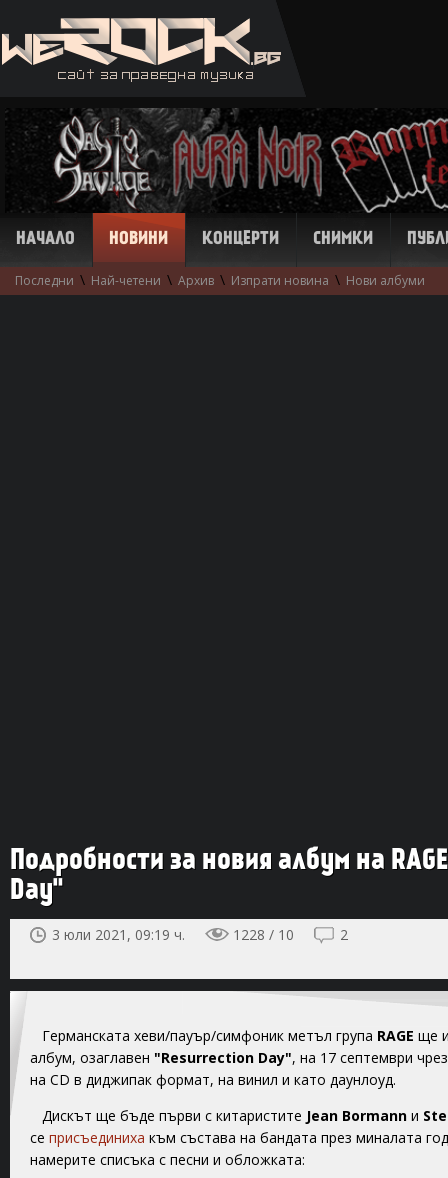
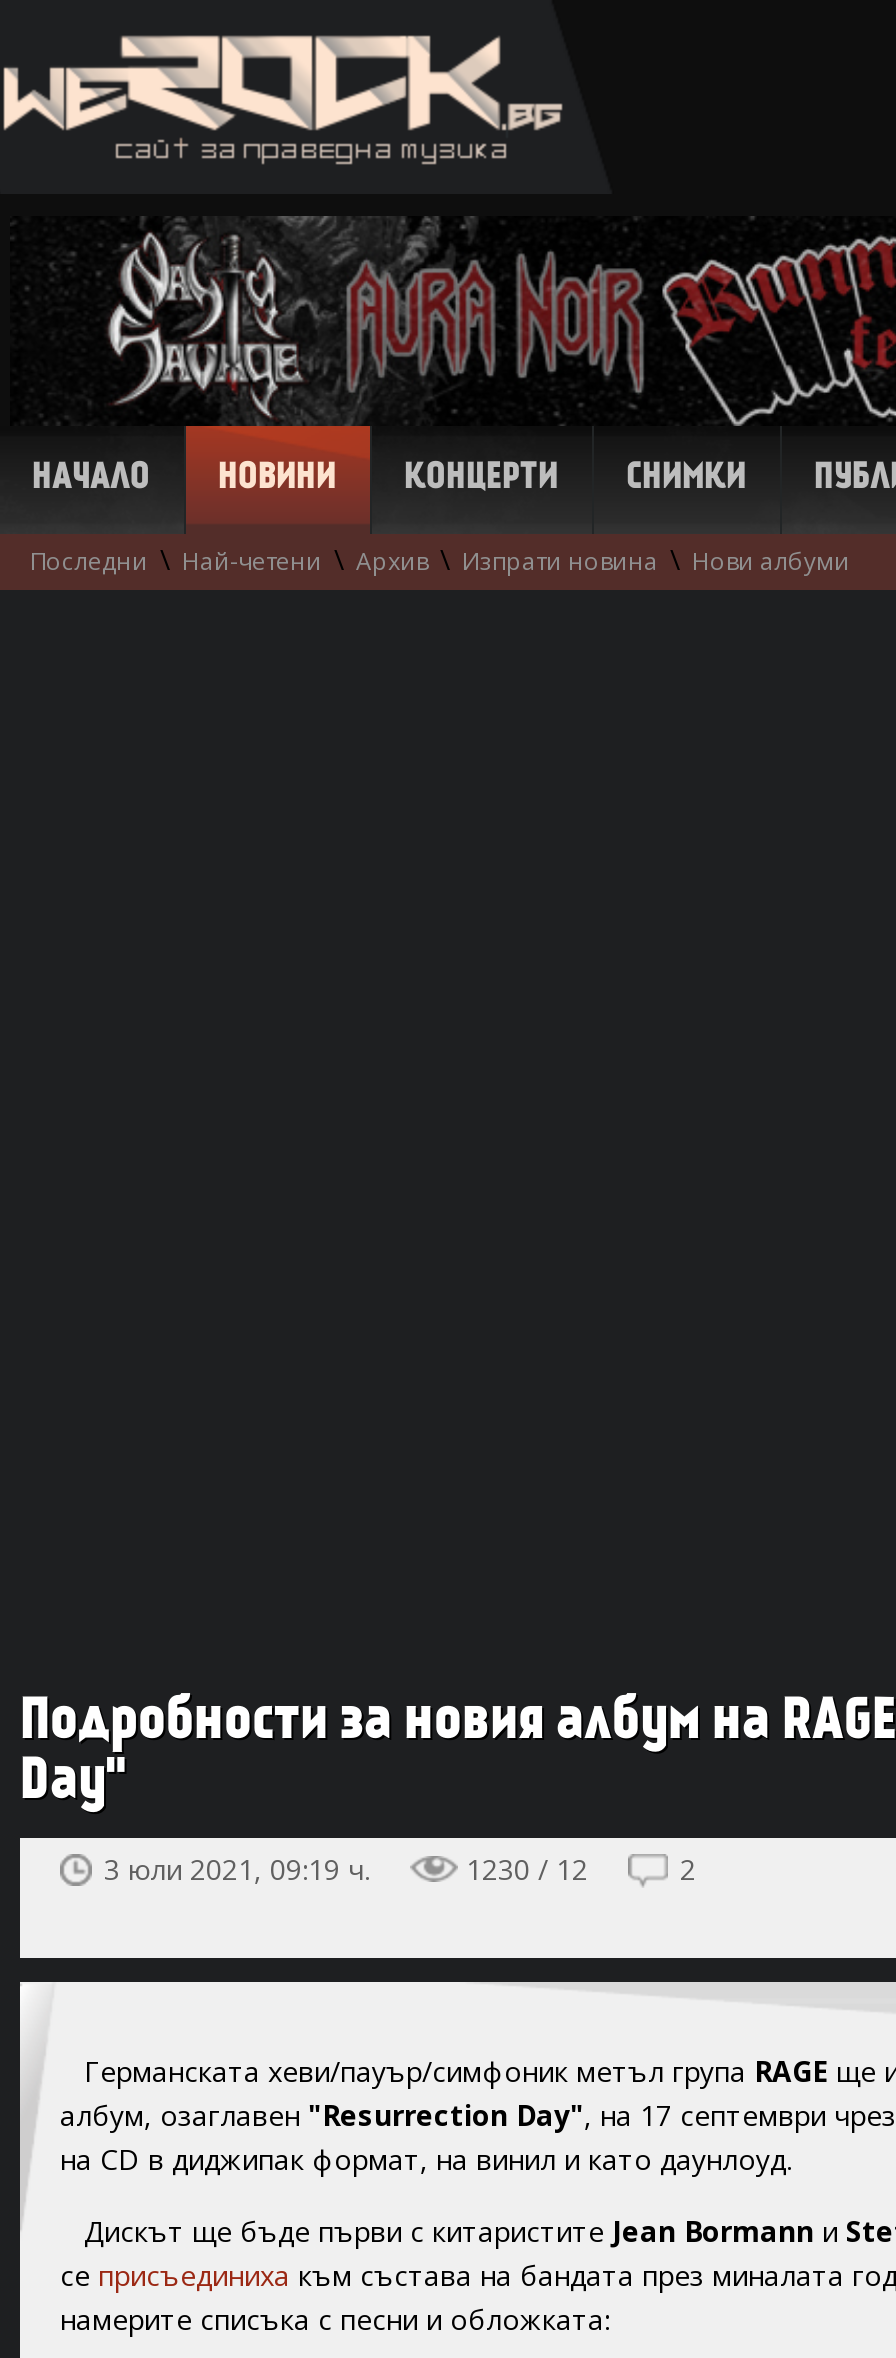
[233,925,294,944] 1228 / 10 -> [466,1850,588,1888] 1230 / 12

